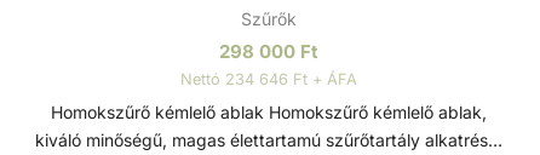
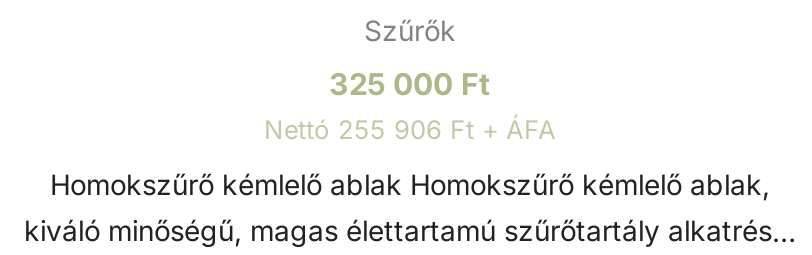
[219,40,318,63] 298 000 Ft -> [329,65,491,103] 325 000 Ft
[180,70,357,88] Nettó 234 646 Ft + ÁFA -> [264,115,556,145] Nettó 255 906 Ft + ÁFA

